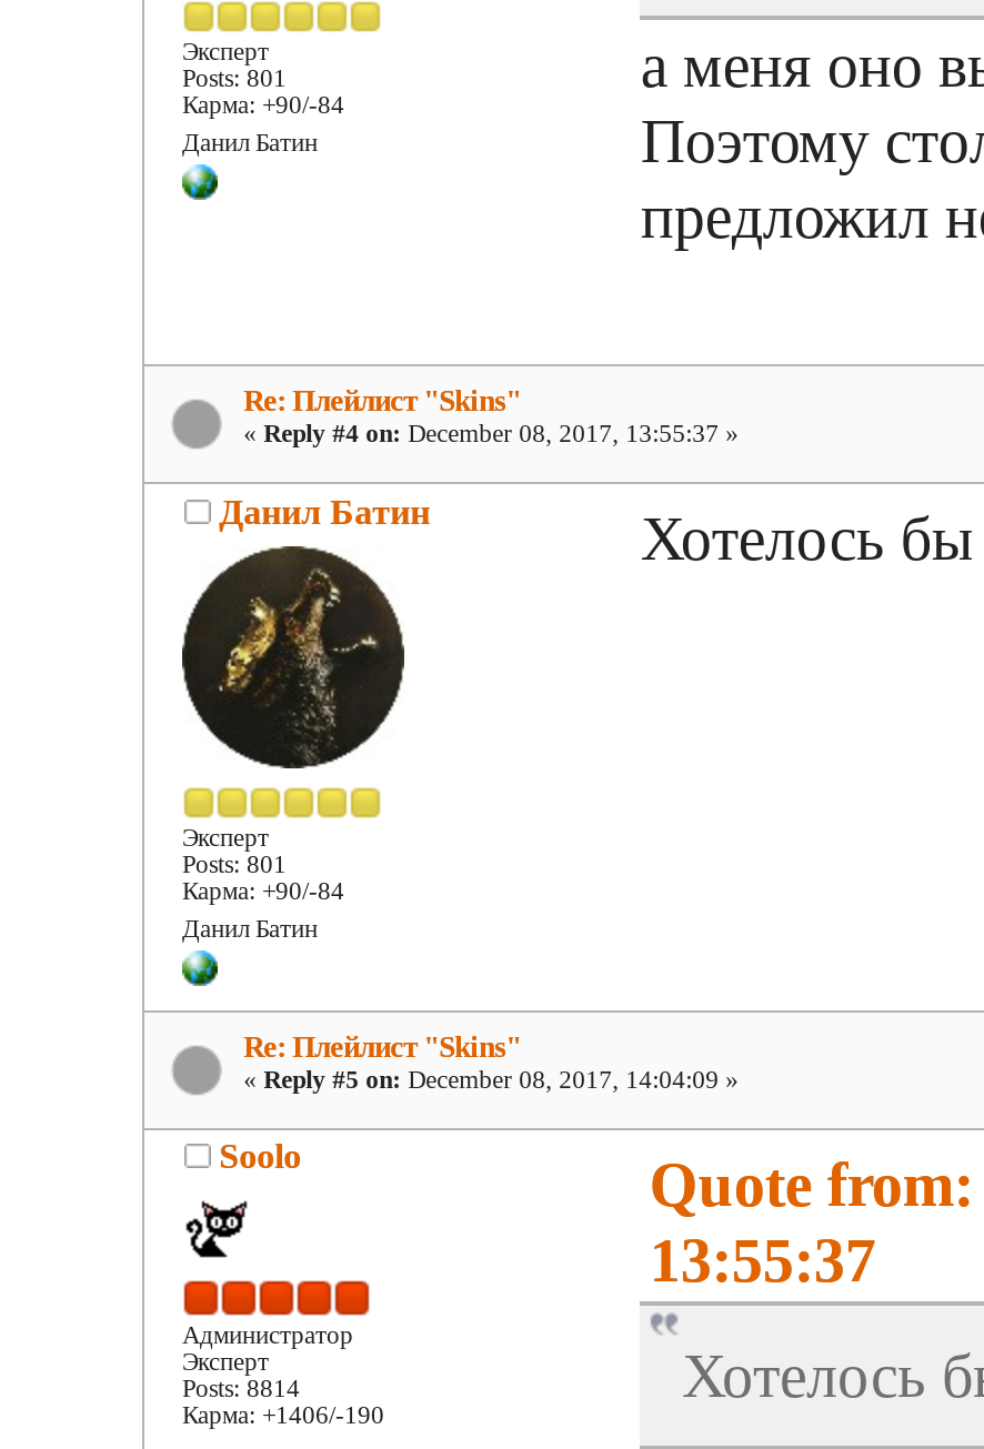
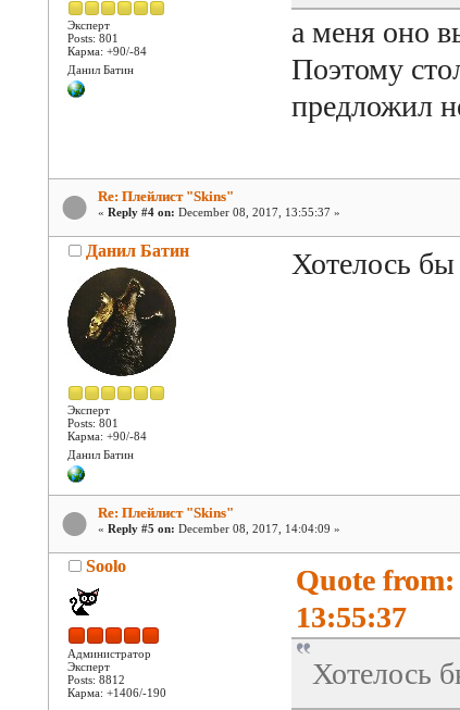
[182,1374,300,1401] Posts: 8814 -> [67,673,125,686] Posts: 8812

